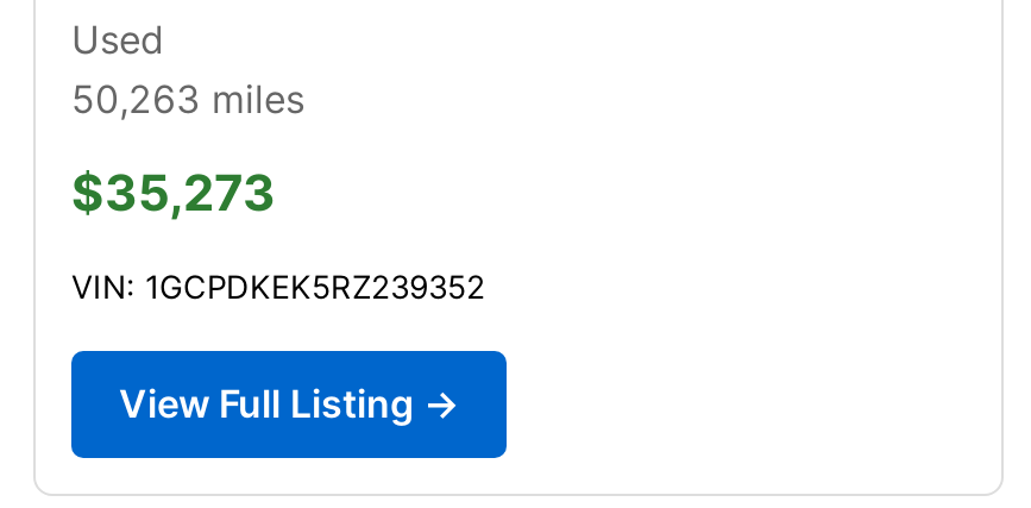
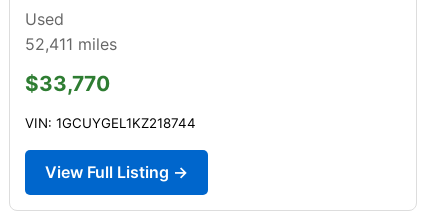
[71,75,304,122] 50,263 miles -> [25,34,117,54] 52,411 miles
[71,163,276,222] $35,273 -> [25,71,110,96] $33,770
[71,267,485,306] VIN: 1GCPDKEK5RZ239352 -> [25,115,196,131] VIN: 1GCUYGEL1KZ218744

